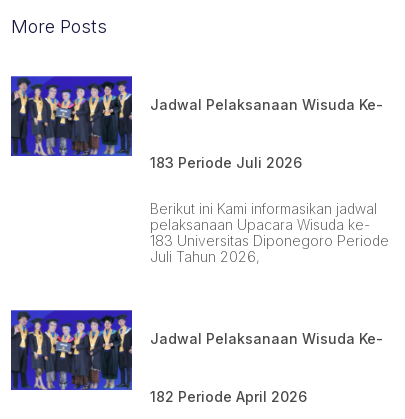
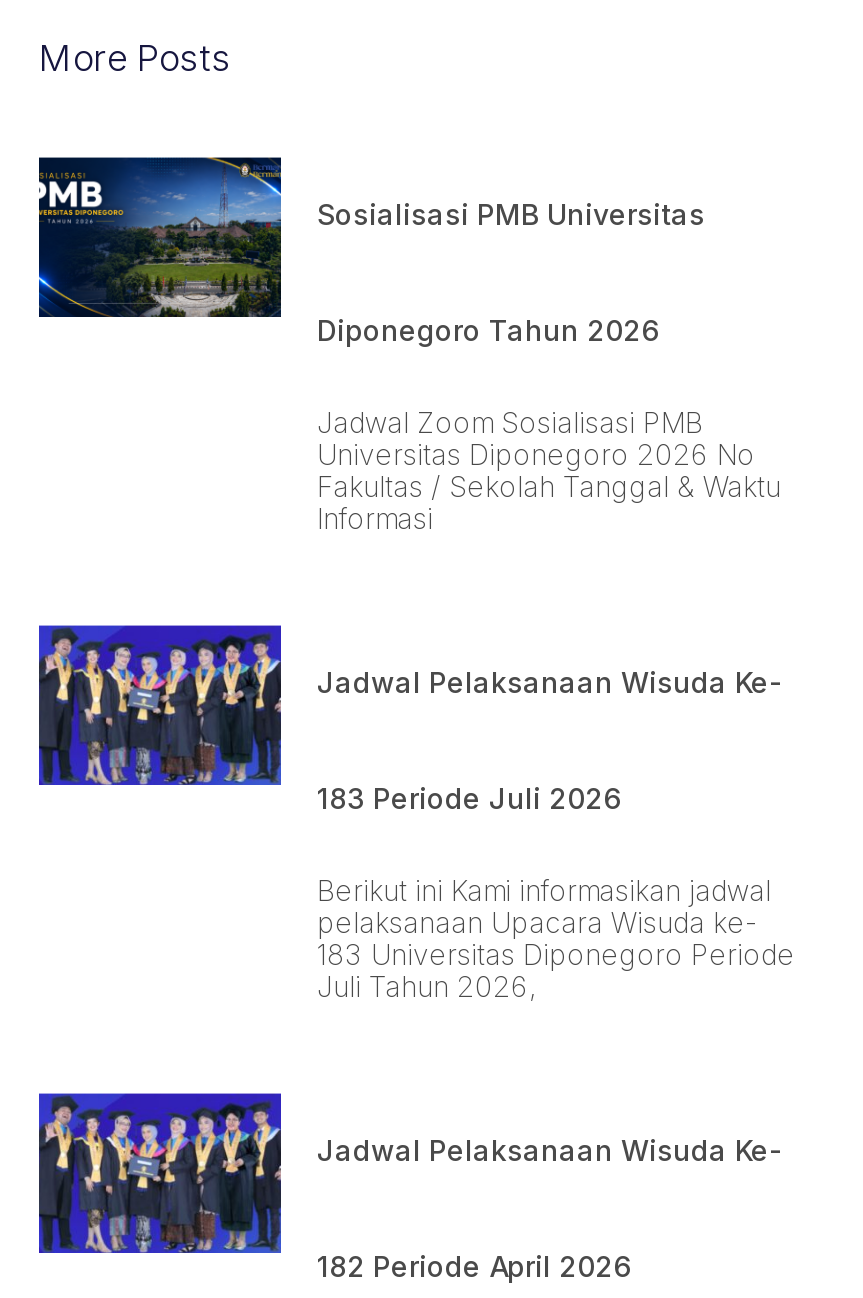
none -> [37,155,781,535] [image] | Sosialisasi PMB Universitas | Diponegoro Tahun 2026 | Jadwal Zoom Sosialisasi PMB | Universitas Diponegoro 2026 No | Fakultas / Sekolah Tanggal & Waktu | Informasi

